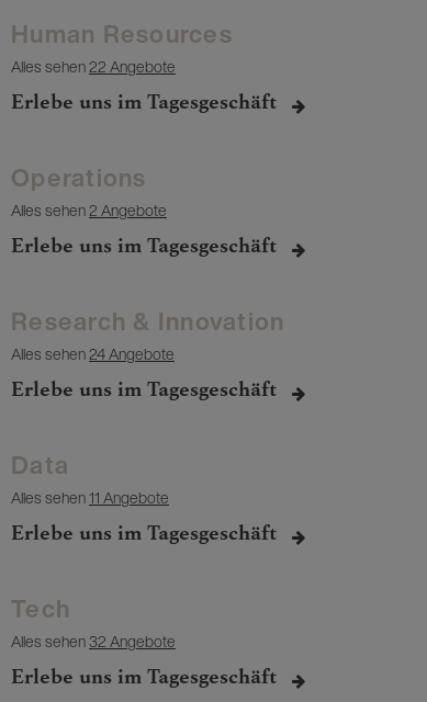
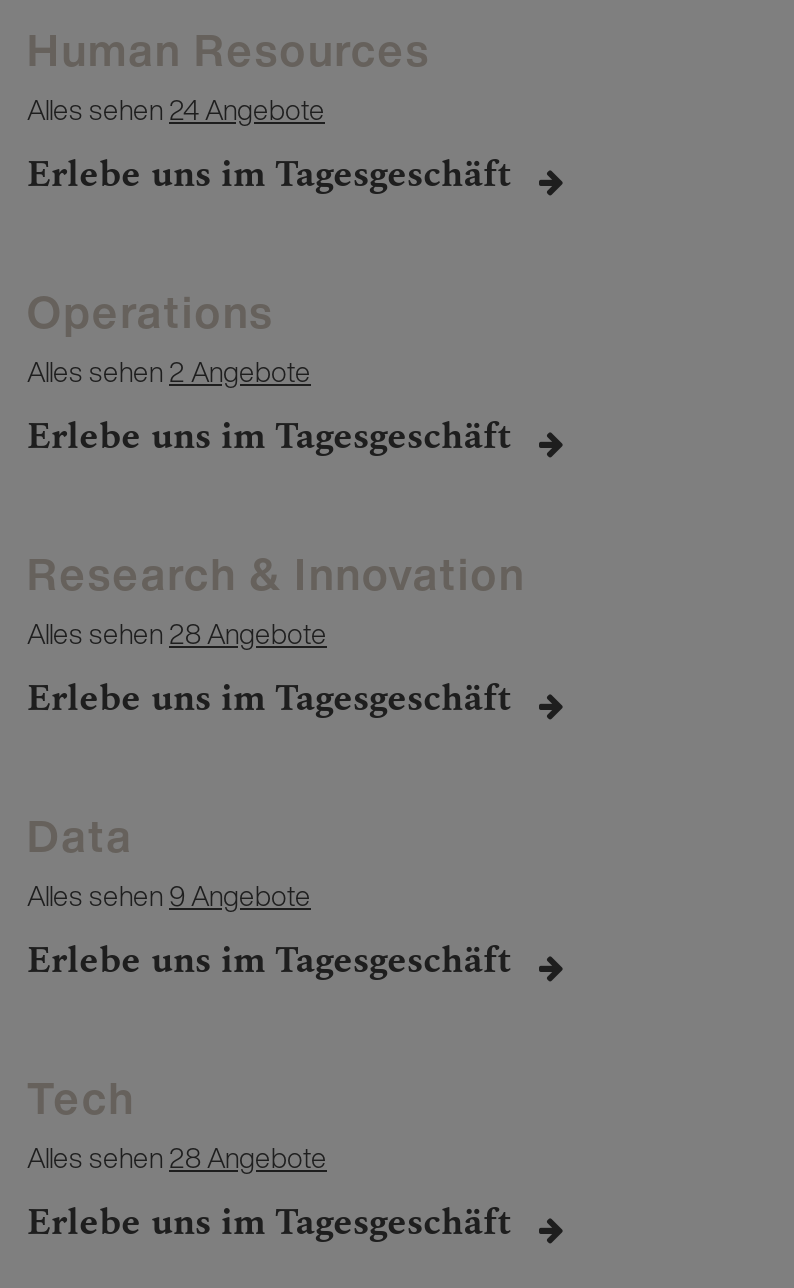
[11,55,176,78] Alles sehen 22 Angebote -> none
moved [11,342,175,365] -> [27,88,325,130]: Alles sehen 24 Angebote
none -> [27,612,327,654] Alles sehen 28 Angebote
[11,486,169,509] Alles sehen 11 Angebote -> [27,874,311,916] Alles sehen 9 Angebote
[11,630,176,653] Alles sehen 32 Angebote -> [27,1136,327,1178] Alles sehen 28 Angebote

